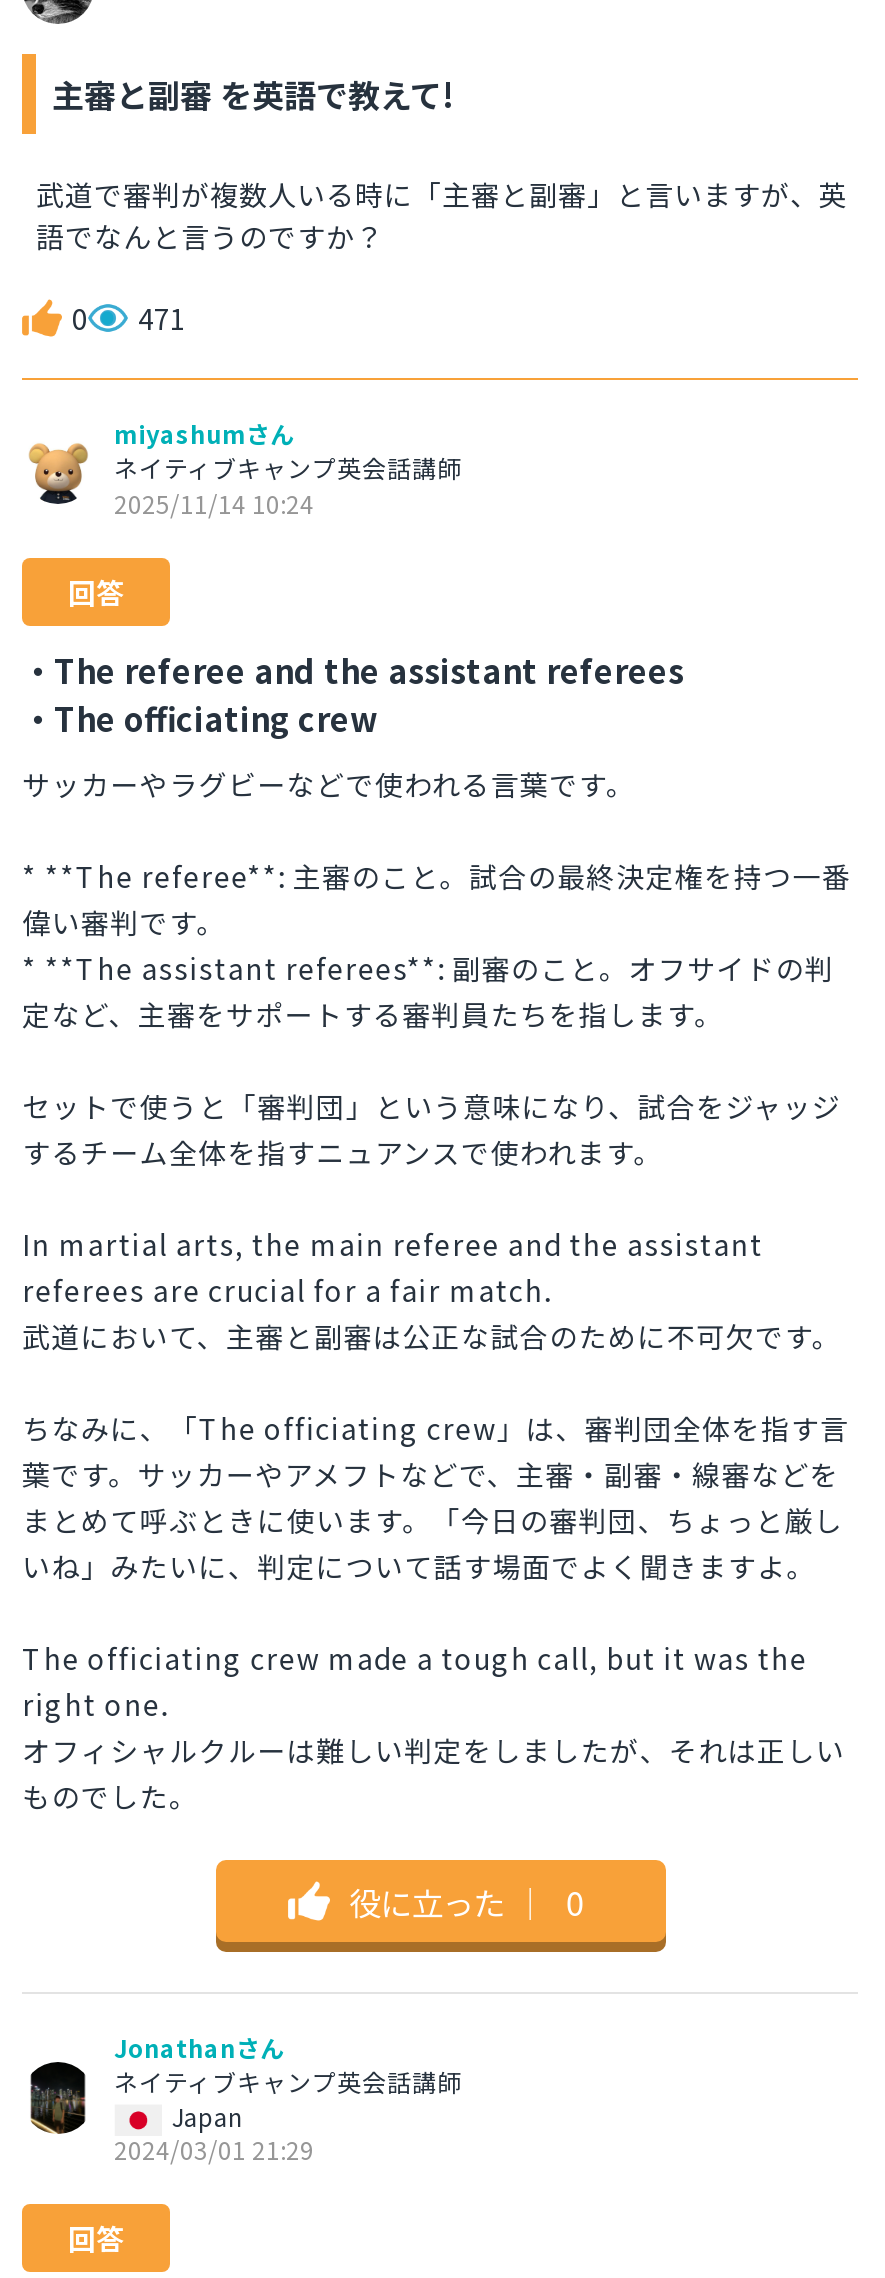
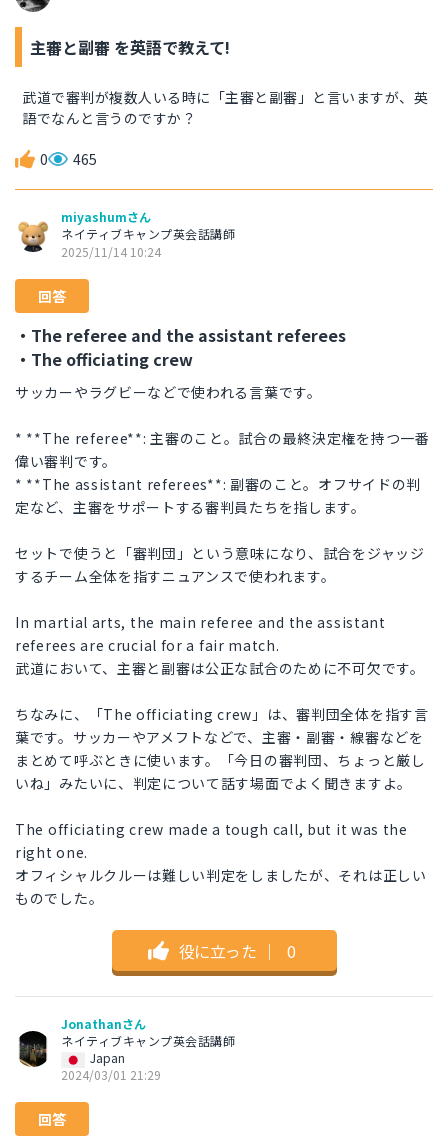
[72,299,186,339] 0 471 -> [40,149,97,169] 0 465

